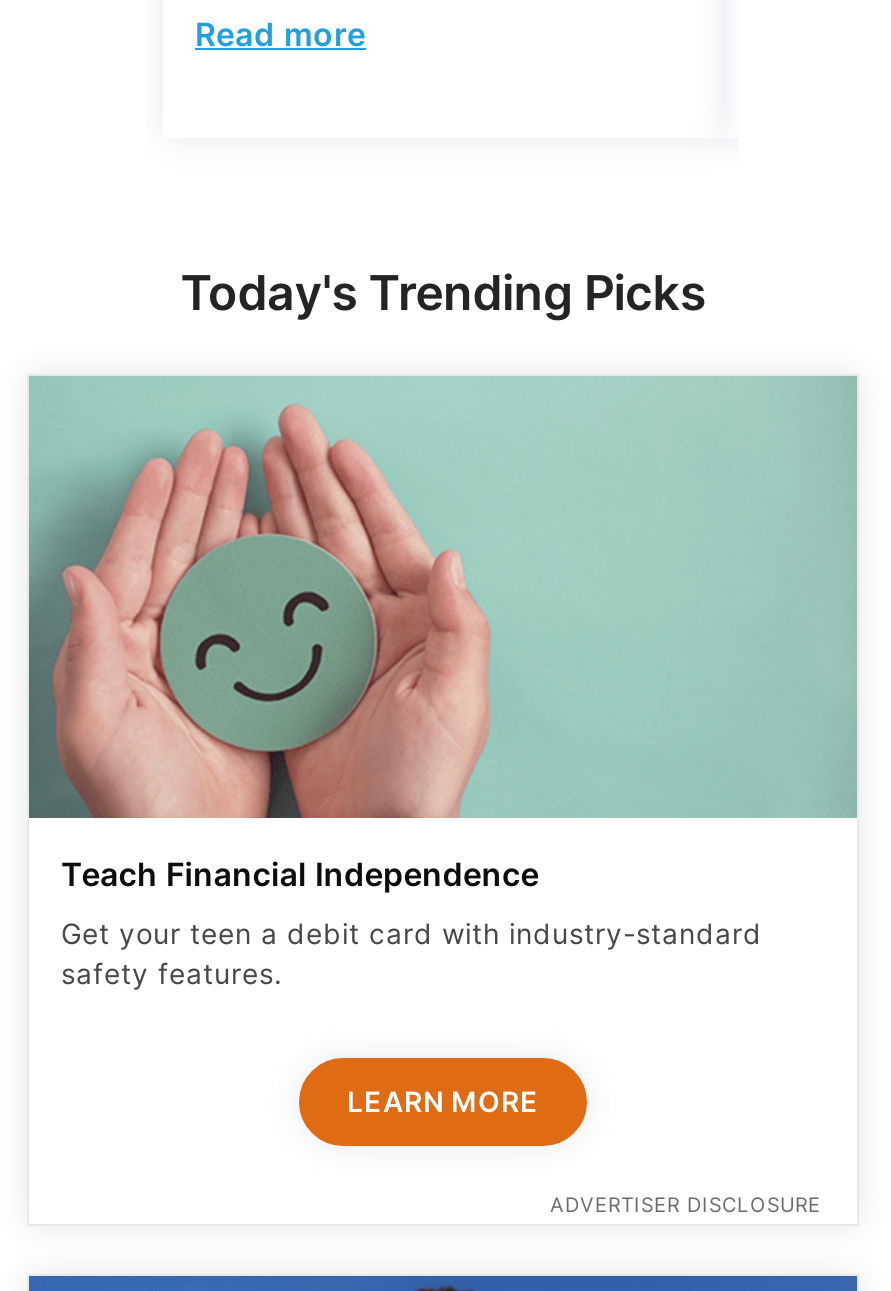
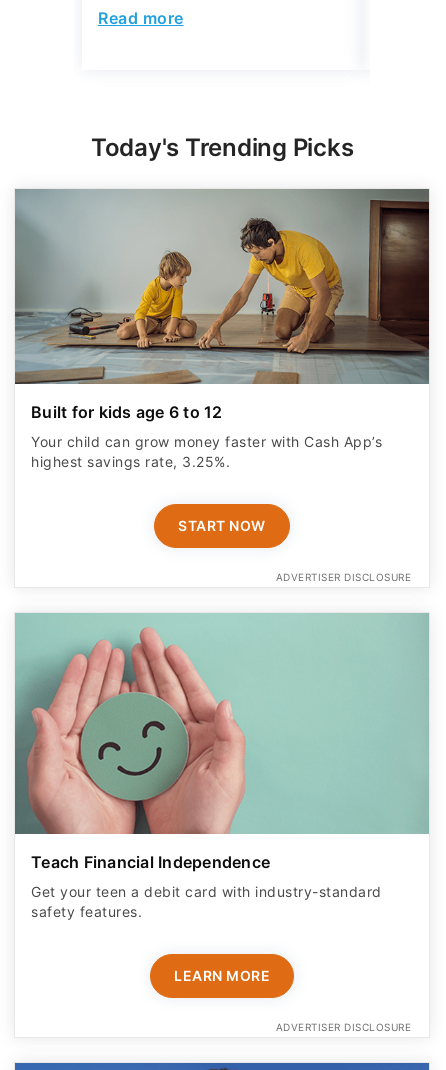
none -> [15,189,430,470] [image] | Built for kids age 6 to 12 | Your child can grow money faster with Cash App’s | highest savings rate, 3.25%.
none -> [178,517,411,583] START NOW | ADVERTISER DISCLOSURE

